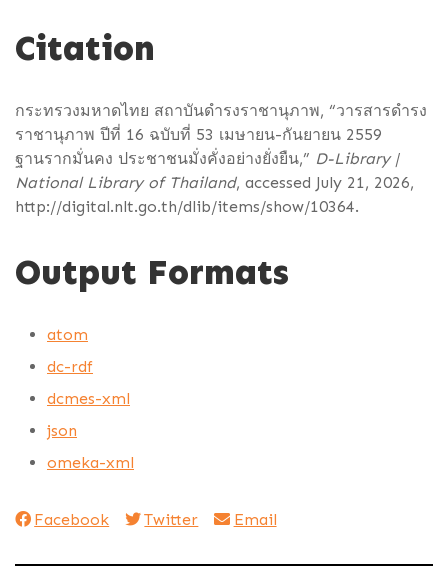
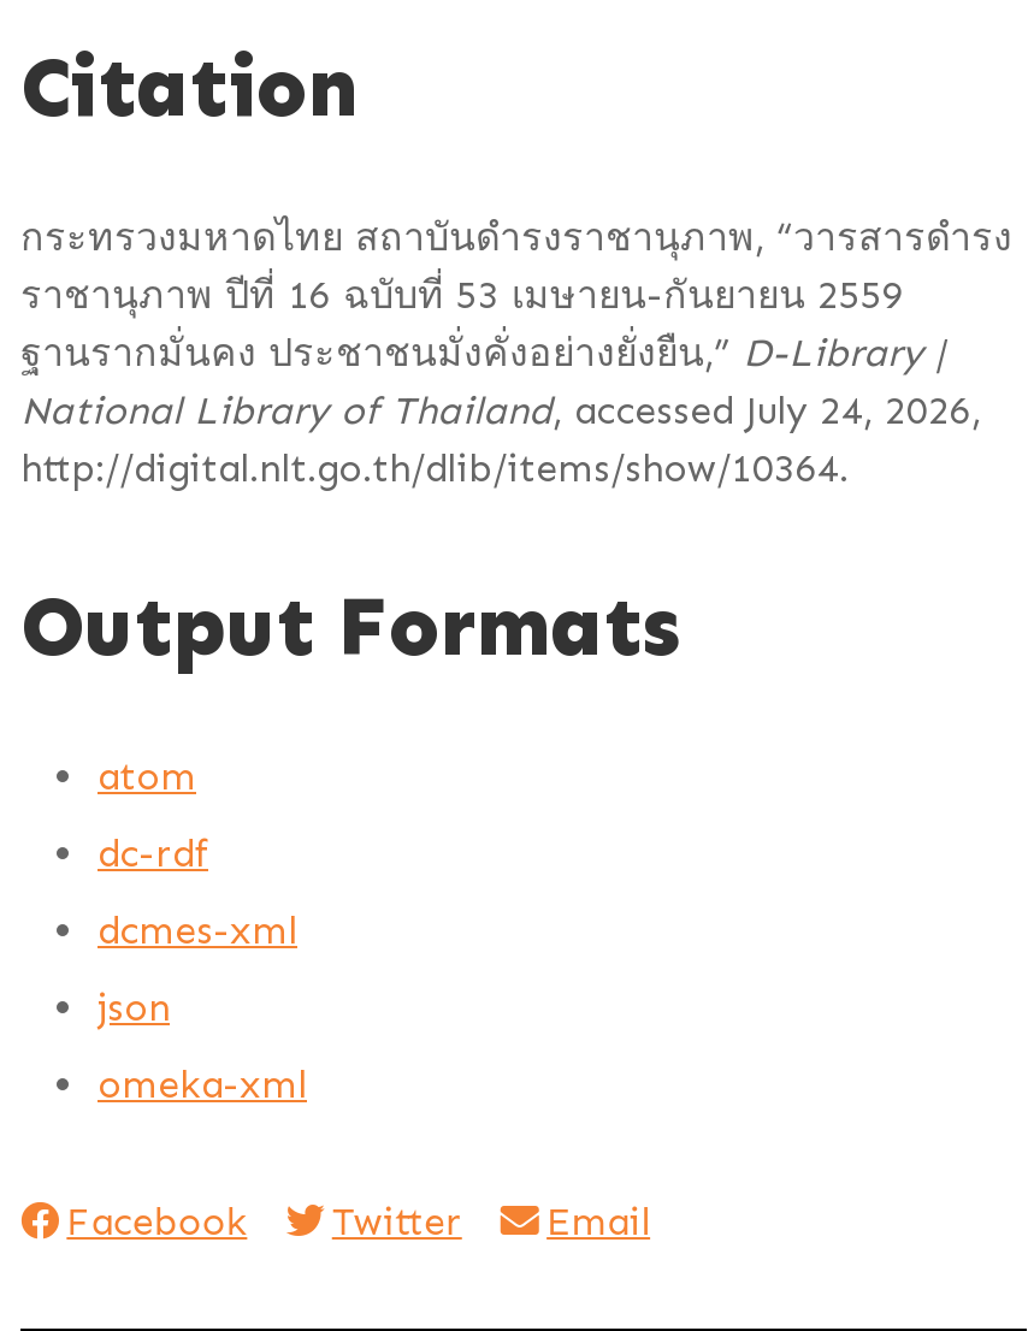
[15,173,414,192] National Library of Thailand, accessed July 21, 2026, -> [20,388,981,433] National Library of Thailand, accessed July 24, 2026,

